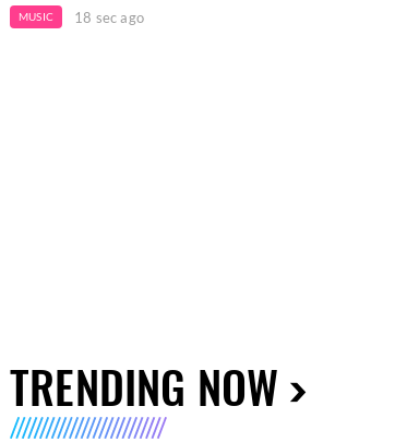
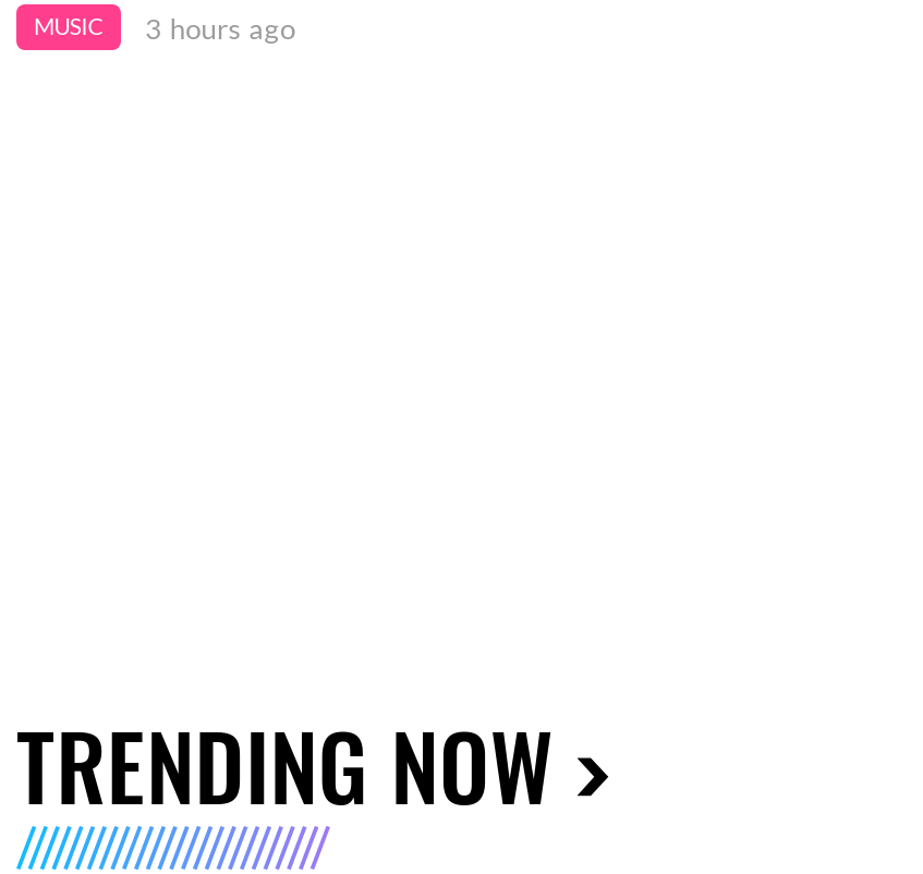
[19,8,144,26] MUSIC 18 sec ago -> [34,10,296,45] MUSIC 3 hours ago

